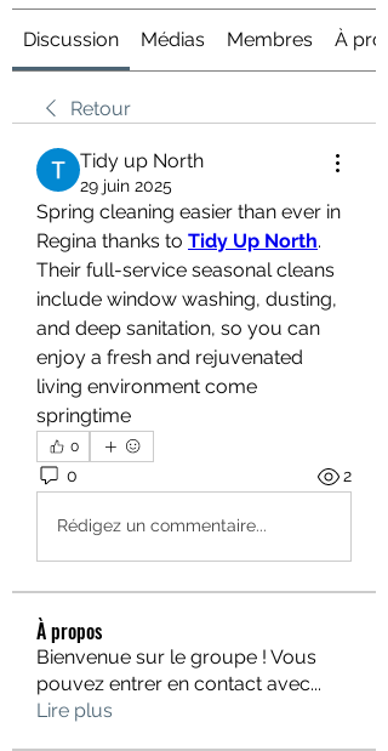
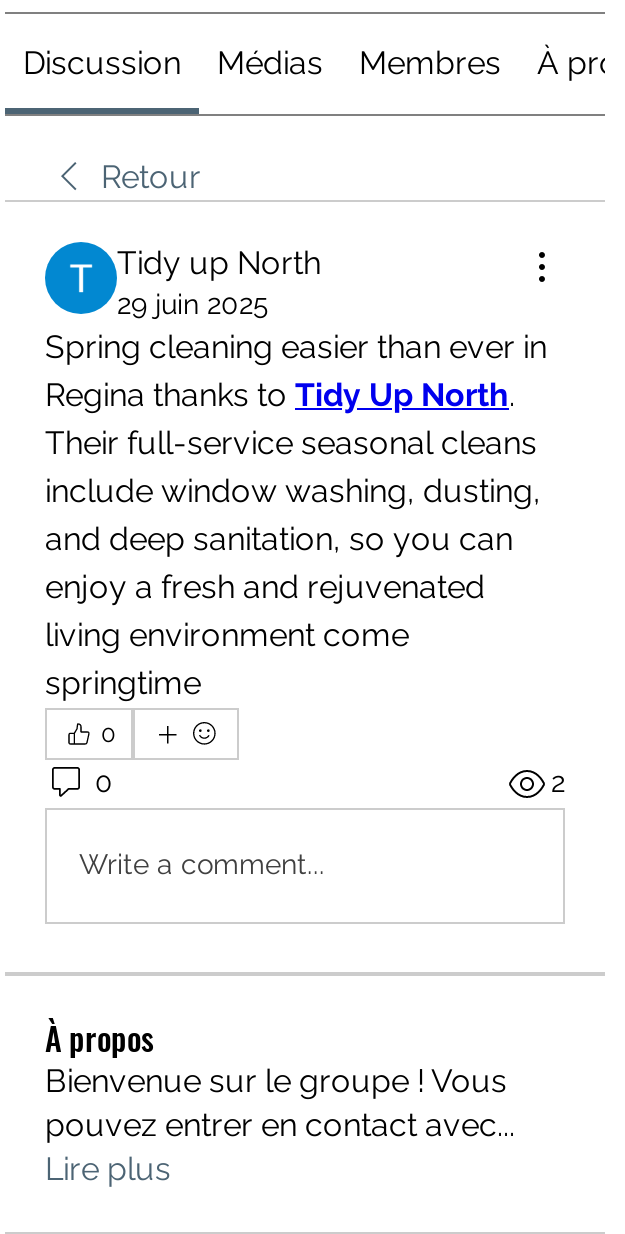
[57,516,267,535] Rédigez un commentaire... -> [79,848,325,880] Write a comment...

